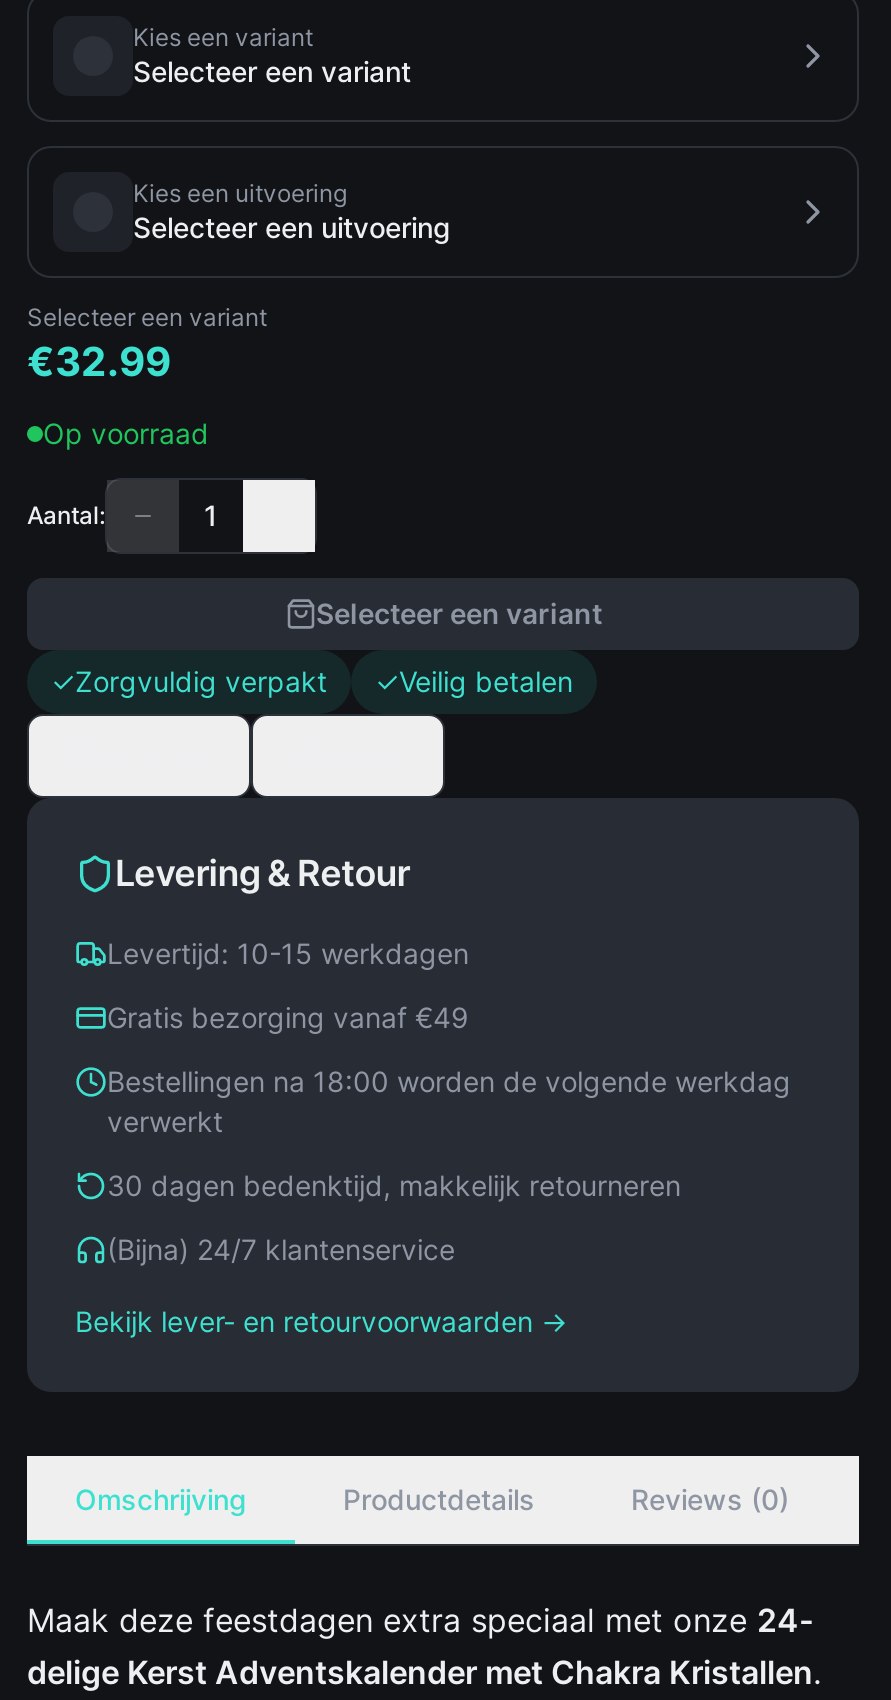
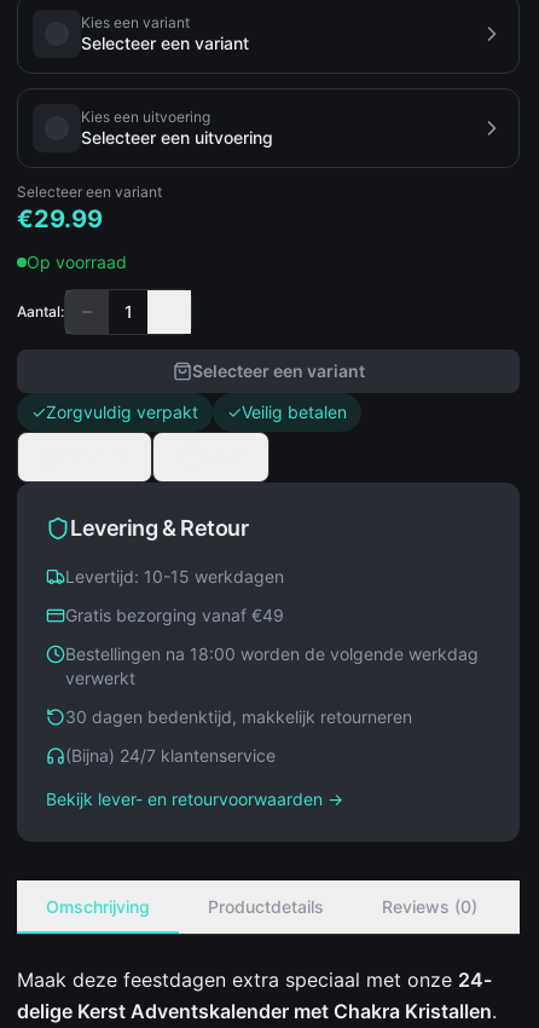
[27,338,171,386] €32.99 -> [17,204,103,233] €29.99

